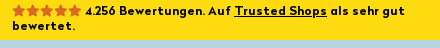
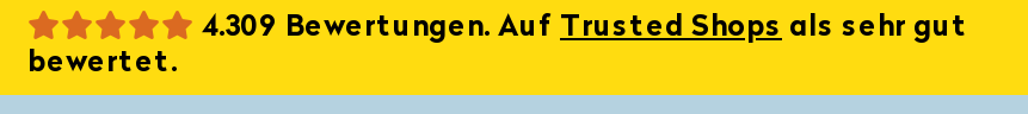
[85,6,405,18] 4.256 Bewertungen. Auf Trusted Shops als sehr gut -> [202,14,968,43] 4.309 Bewertungen. Auf Trusted Shops als sehr gut

